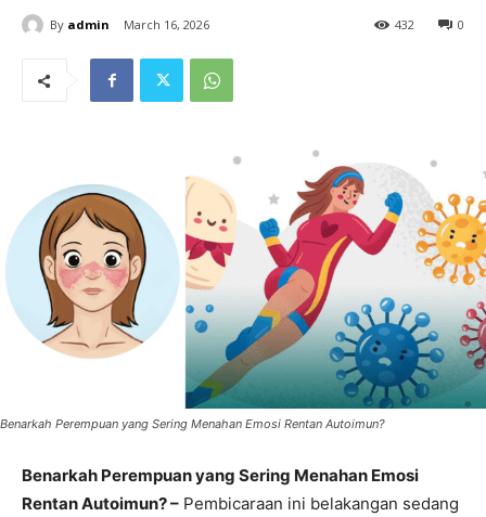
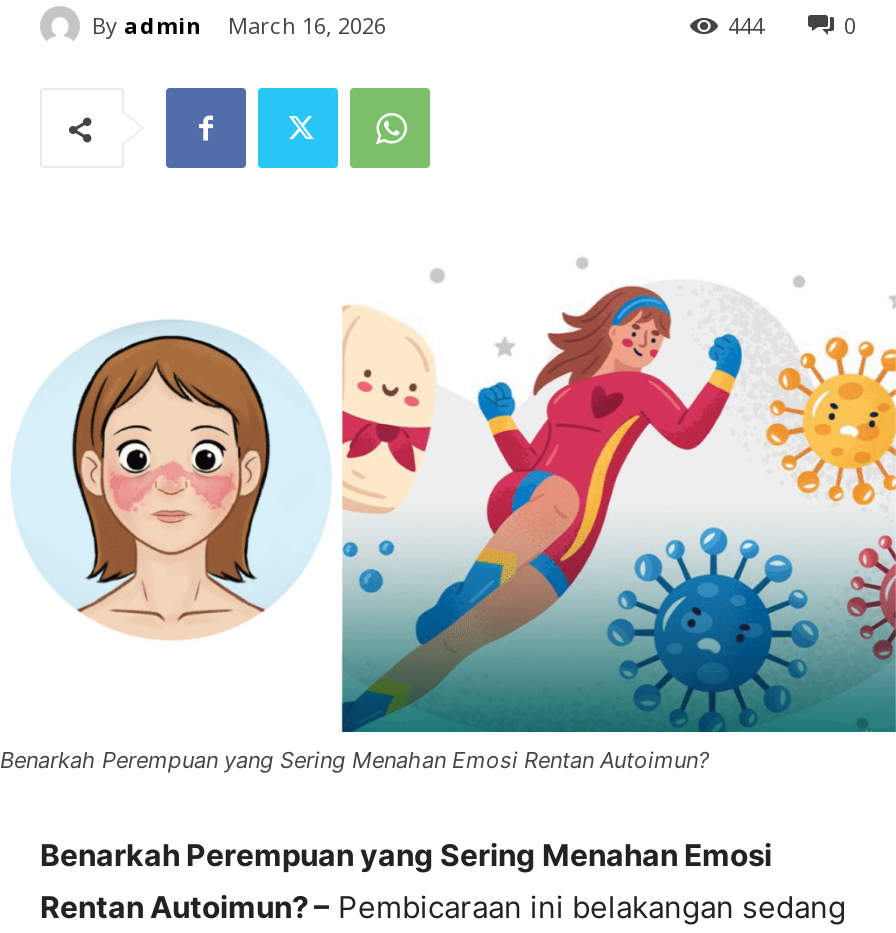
[395,16,414,33] 432 -> [728,10,764,40] 444

